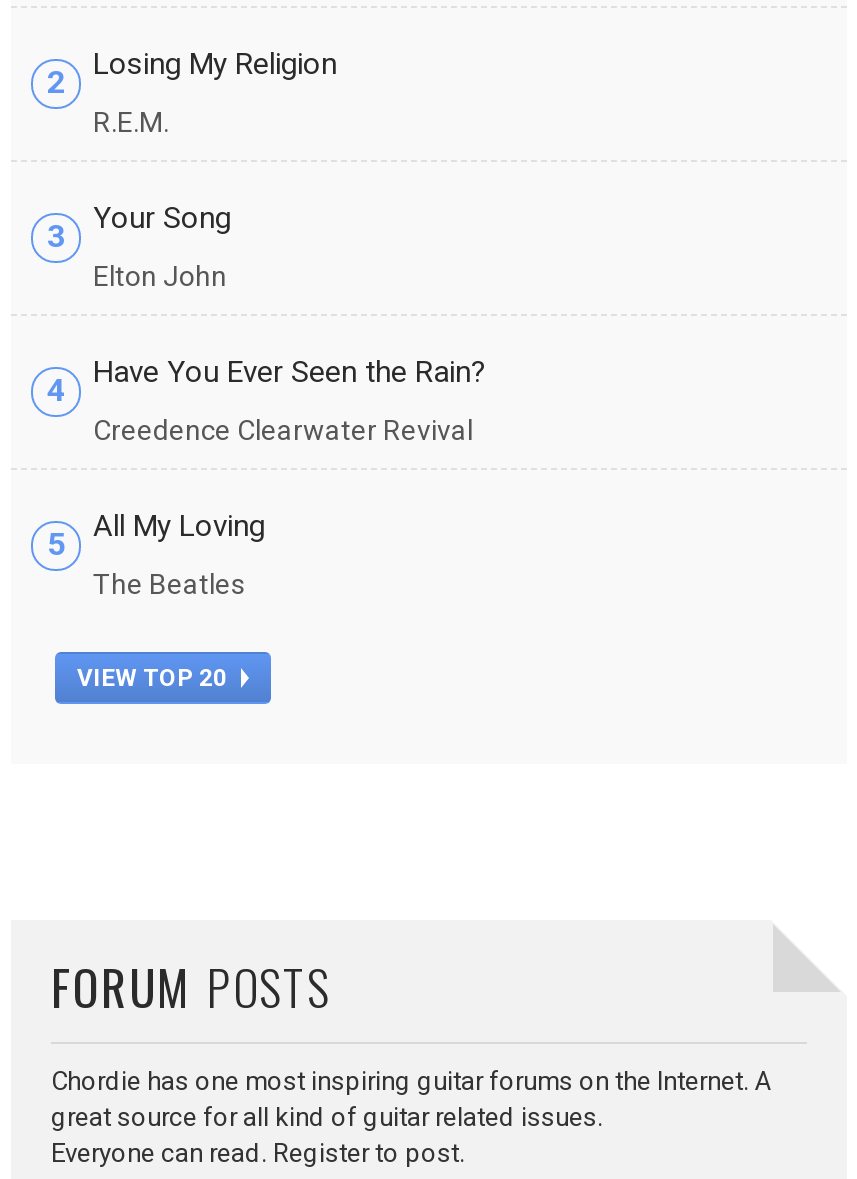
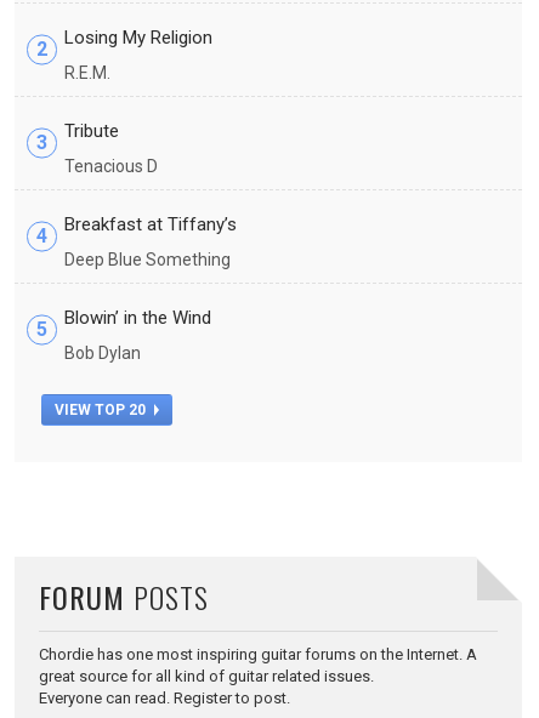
[93,201,231,237] Your Song -> [64,121,119,142] Tribute
[93,261,227,293] Elton John -> [64,157,158,176] Tenacious D
[93,355,487,391] Have You Ever Seen the Rain? -> [64,214,237,236] Breakfast at Tiffany’s
[93,415,473,447] Creedence Clearwater Revival -> [64,250,231,270] Deep Blue Something
[93,509,265,545] All My Loving -> [64,307,211,329] Blowin’ in the Wind
[93,569,245,601] The Beatles -> [64,344,141,363] Bob Dylan

